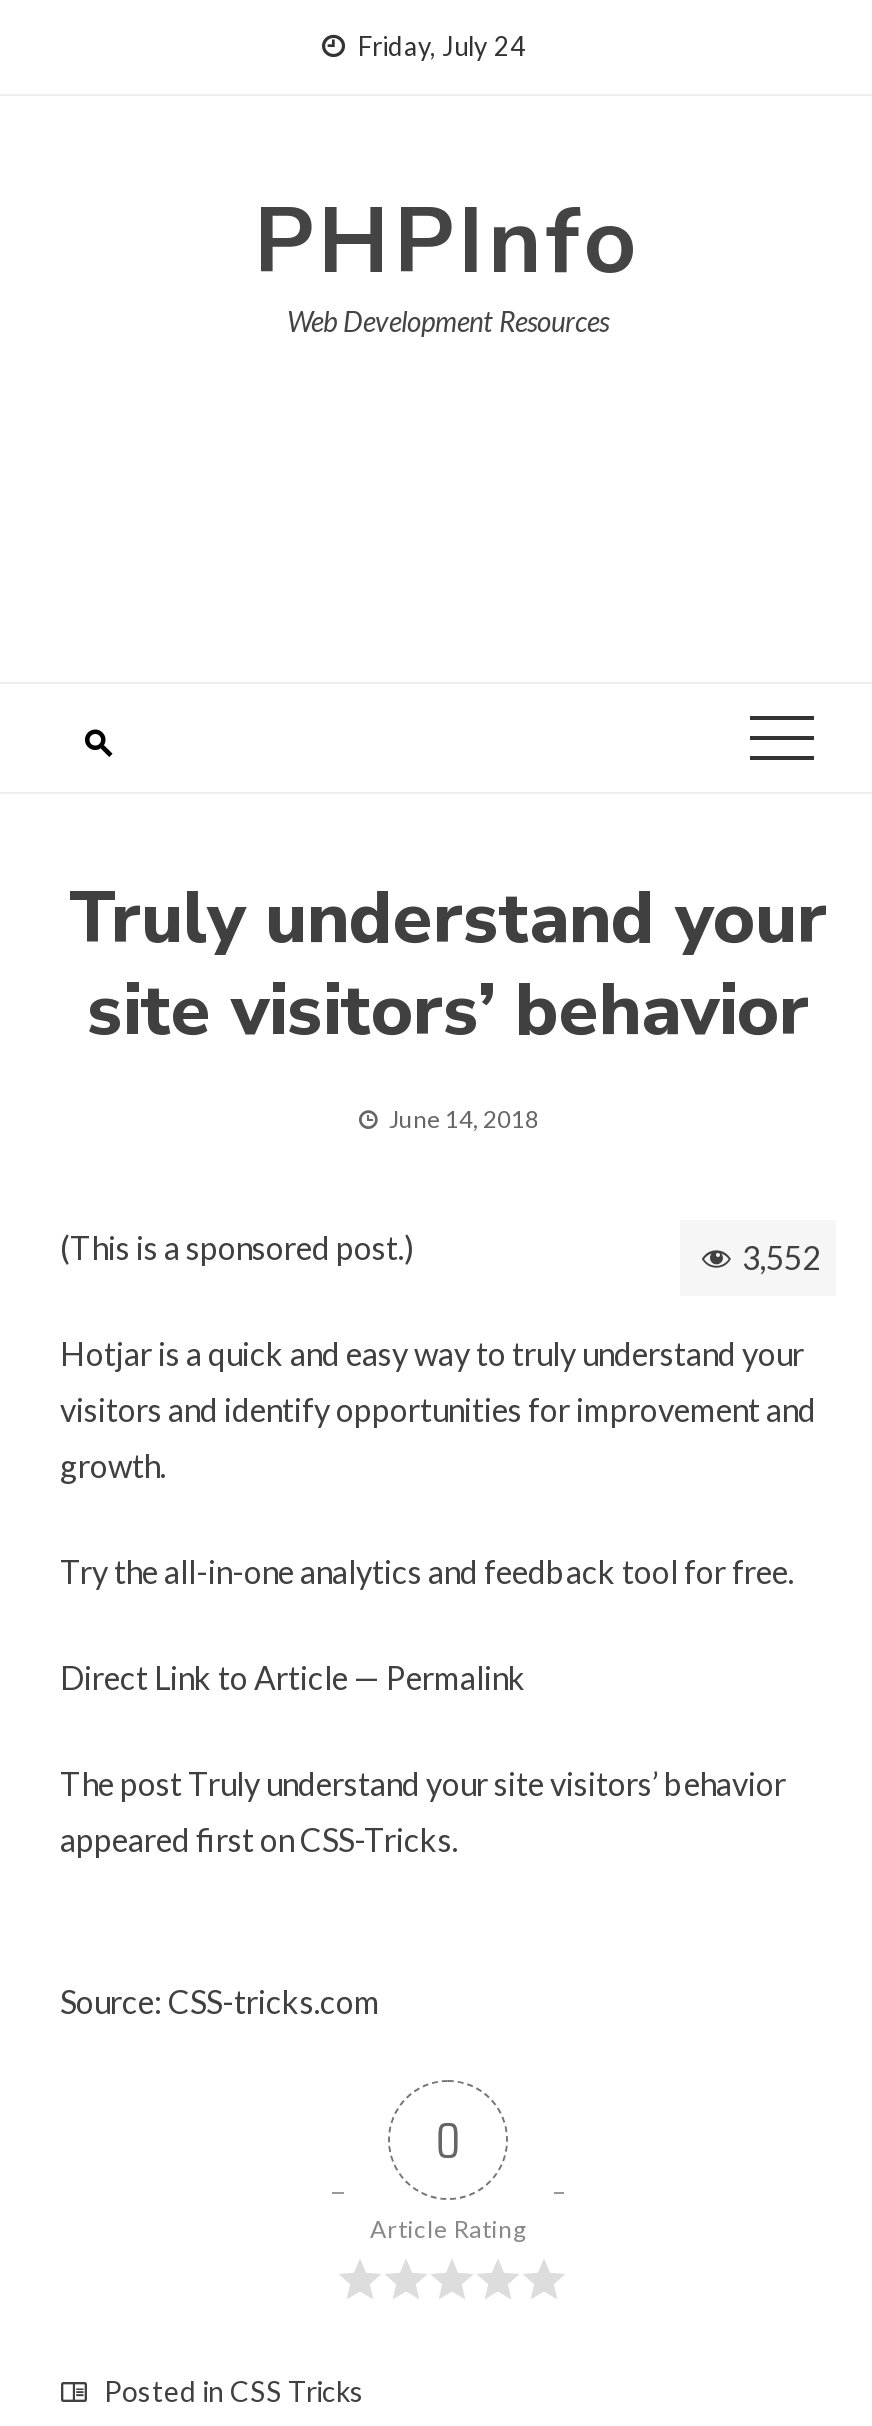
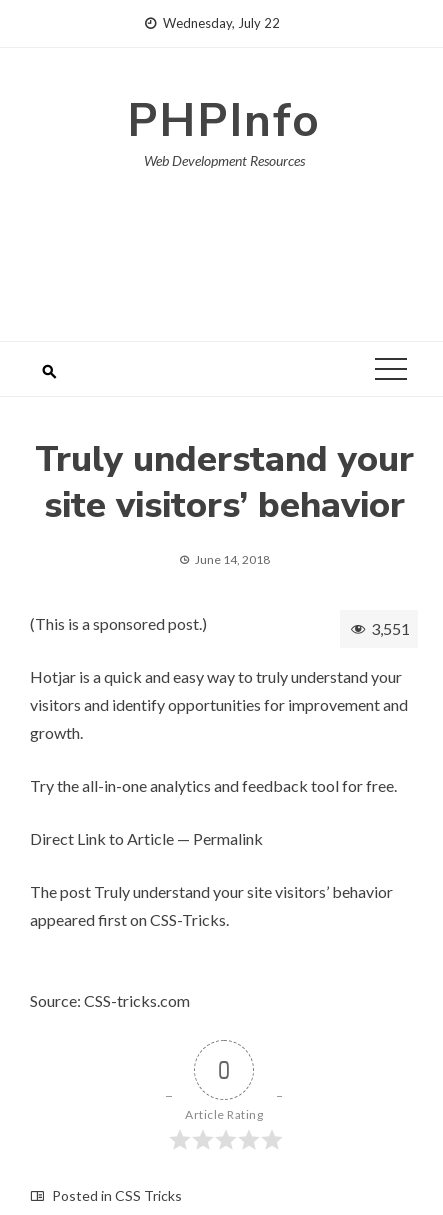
[358,30,526,62] Friday, July 24 -> [162,15,279,31] Wednesday, July 22
[742,1238,820,1276] 3,552 -> [371,619,410,638] 3,551

